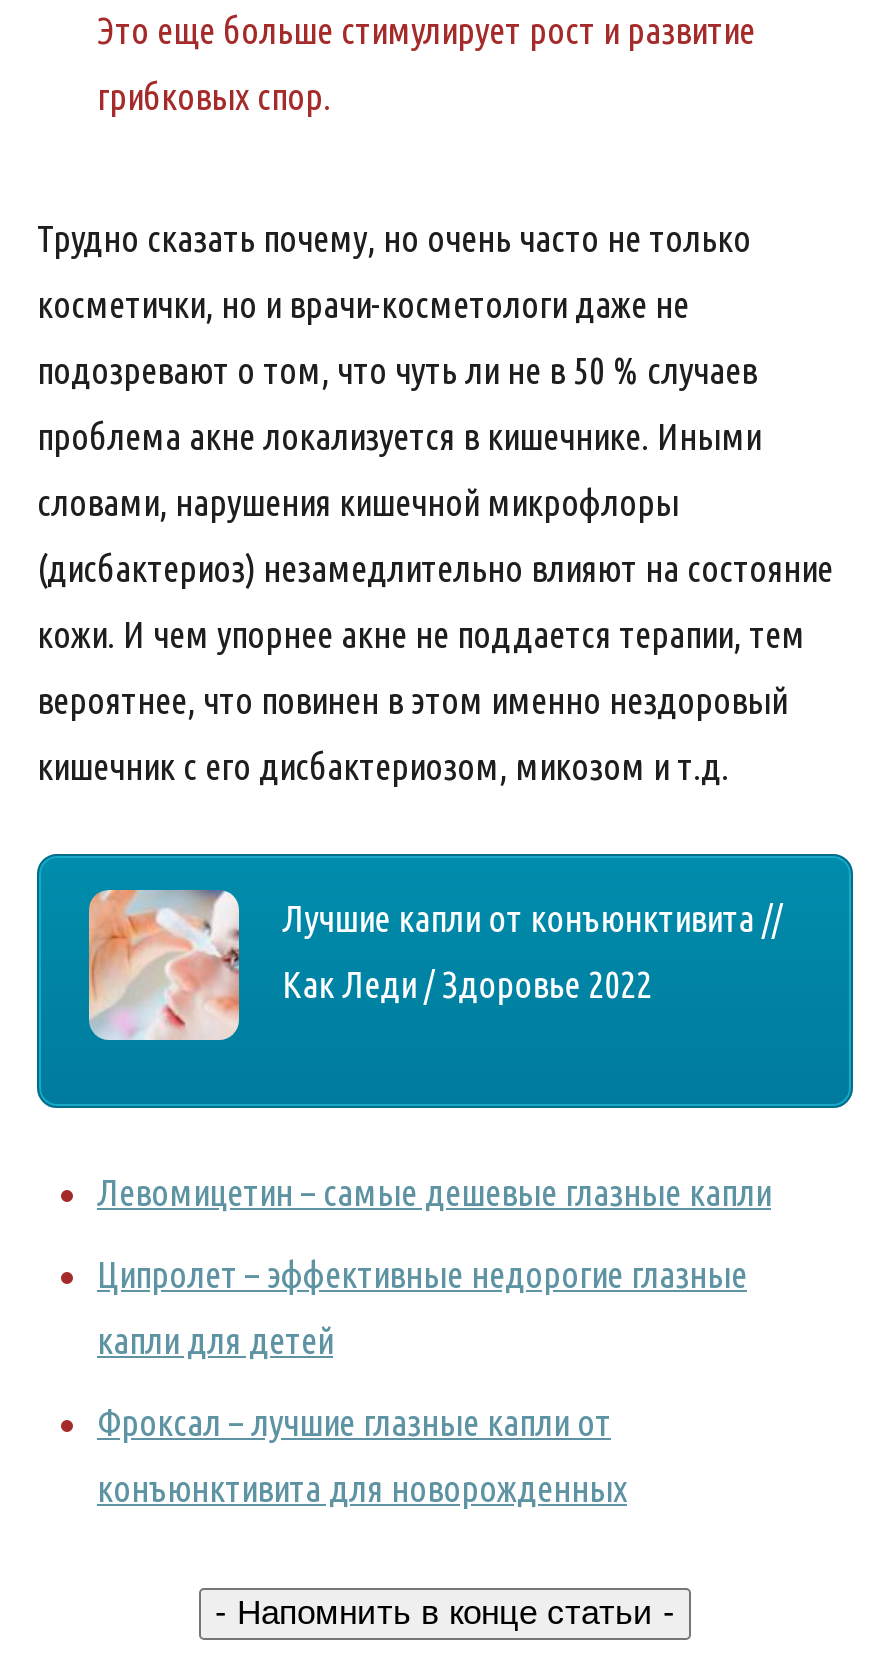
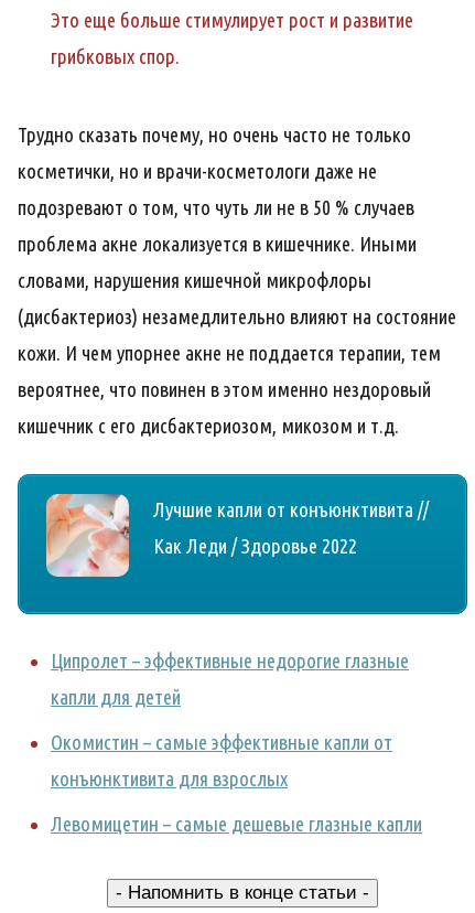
moved [97,1171,771,1213] -> [51,812,422,835]: Левомицетин – самые дешевые глазные капли
moved [97,1253,747,1361] -> [51,649,409,709]: Ципролет – эффективные недорогие глазные | капли для детей
[97,1401,627,1509] Фроксал – лучшие глазные капли от | конъюнктивита для новорожденных -> [51,731,392,790] Окомистин – самые эффективные капли от | конъюнктивита для взрослых

